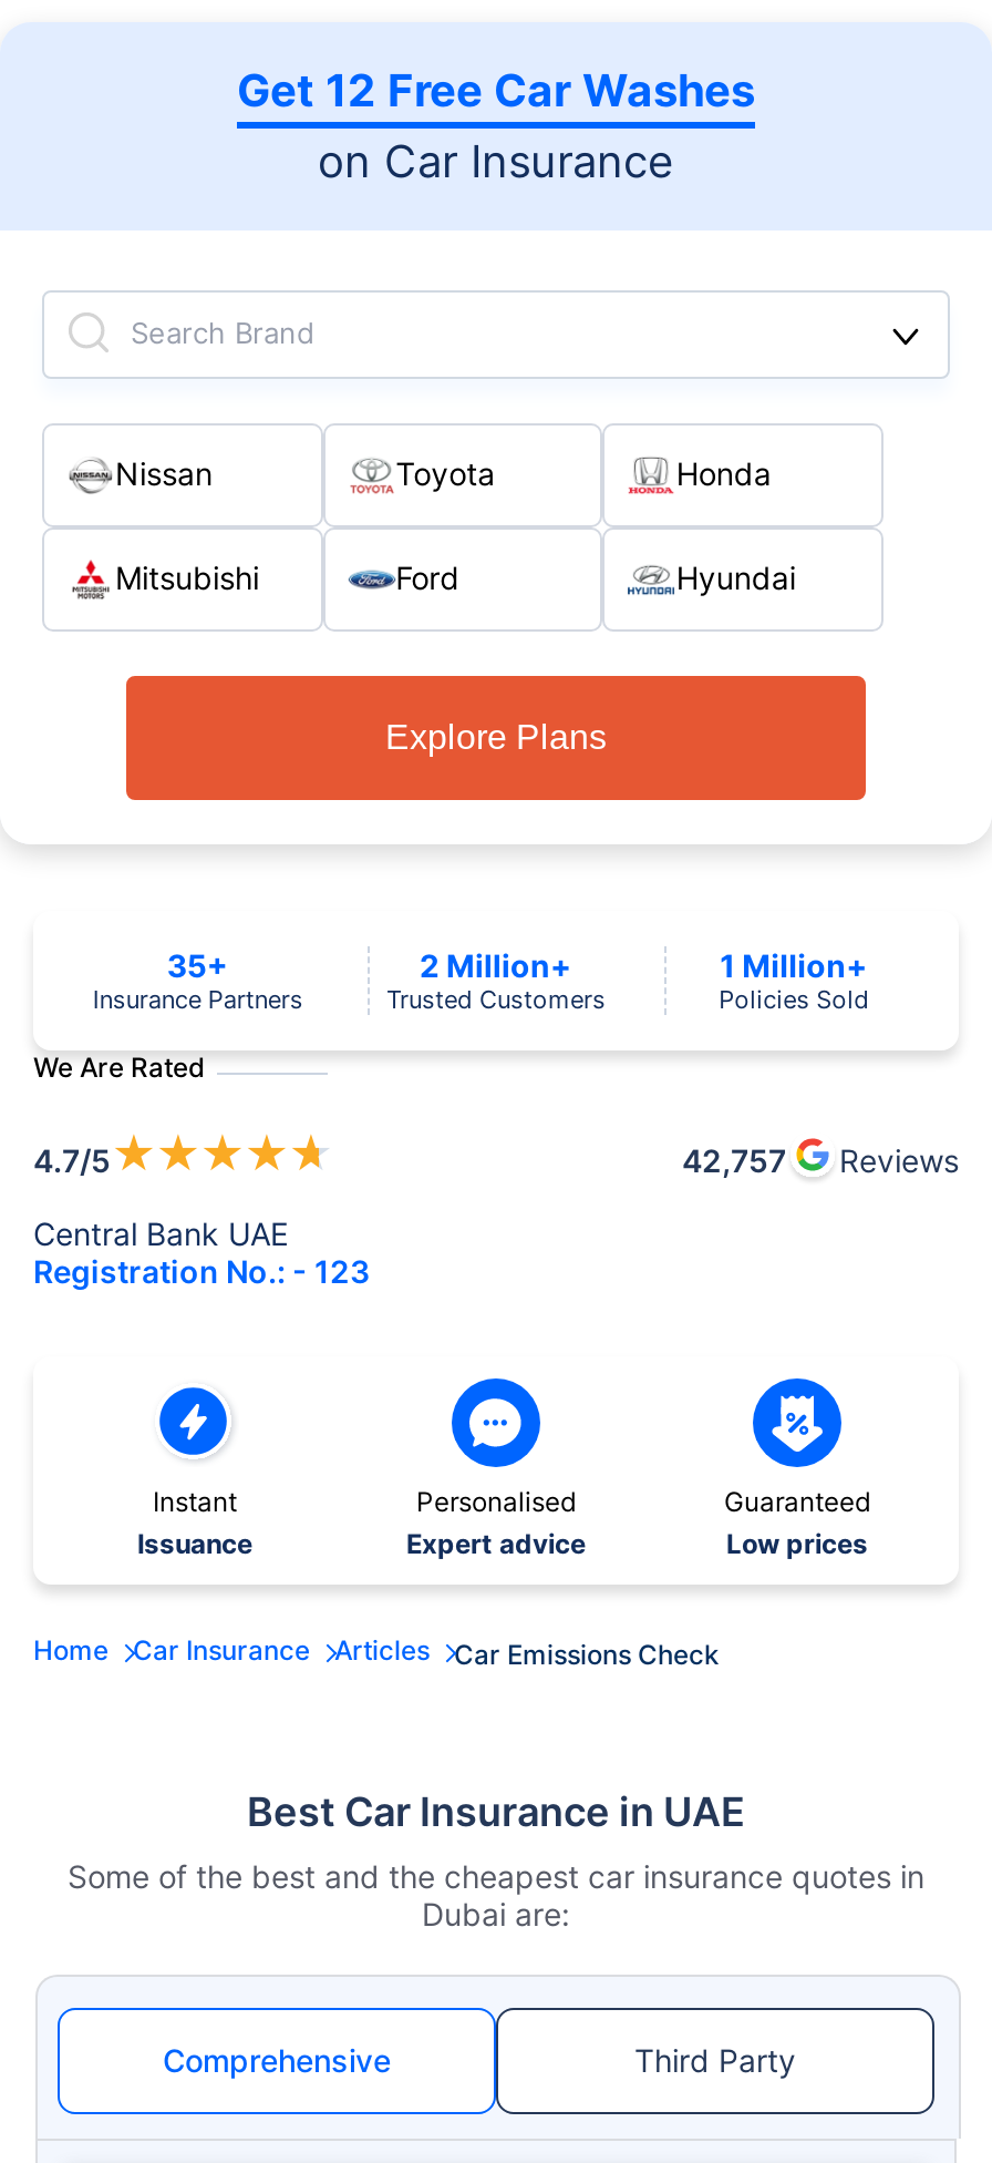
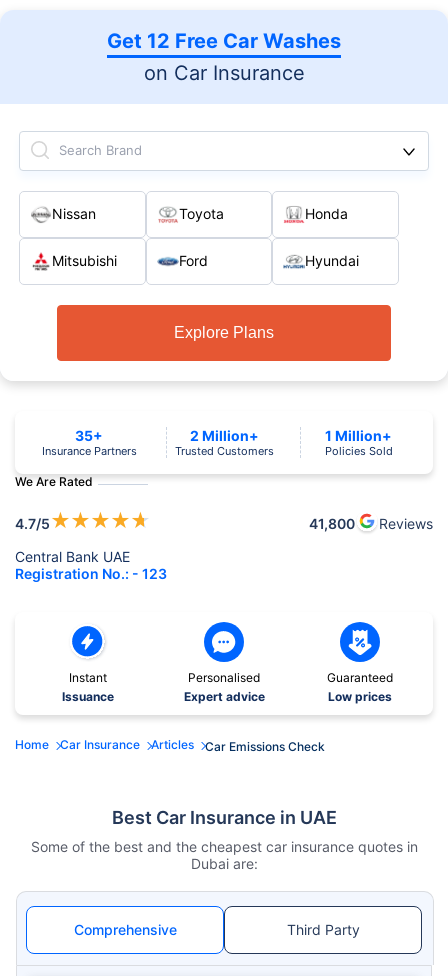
[682,1140,959,1178] 42,757 Reviews -> [309,515,433,532] 41,800 Reviews

